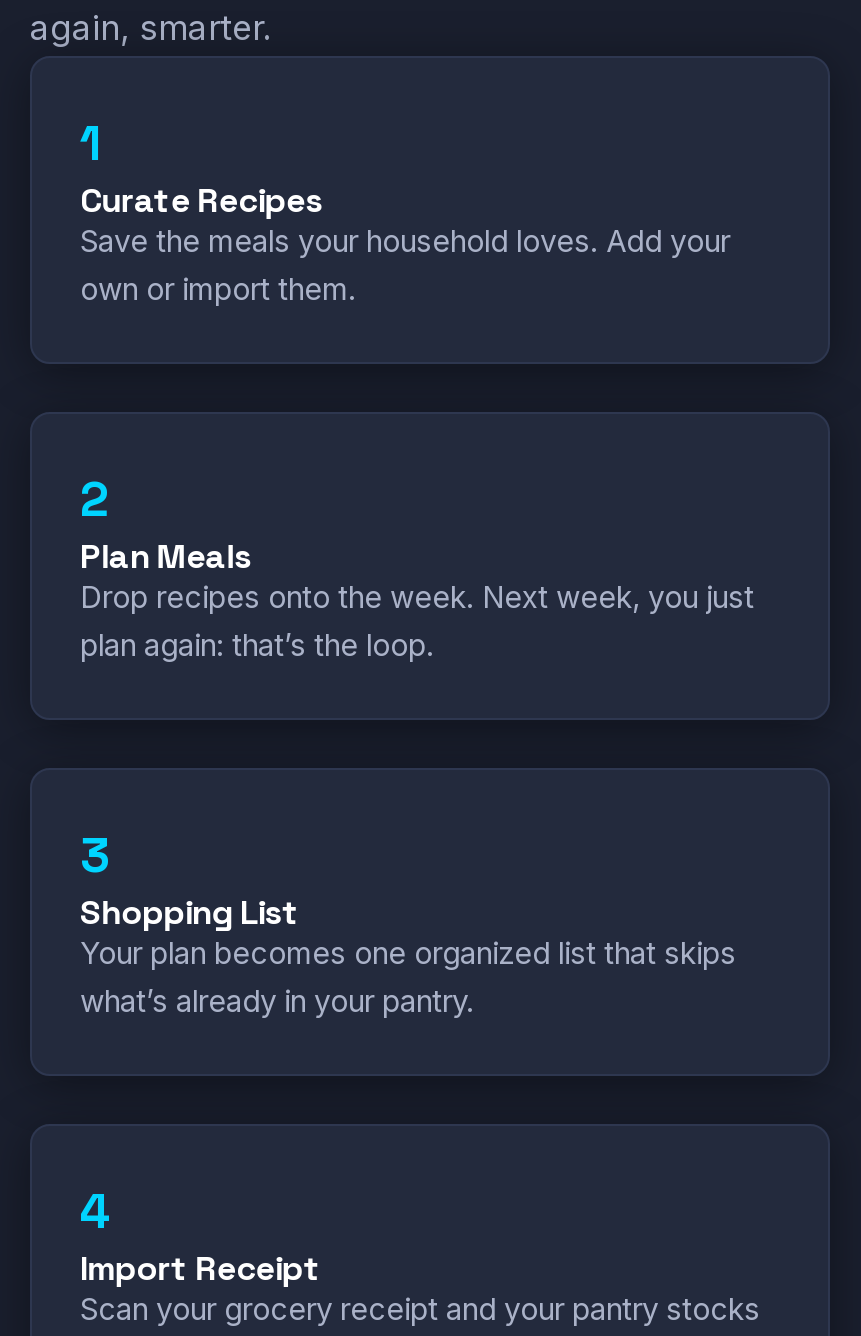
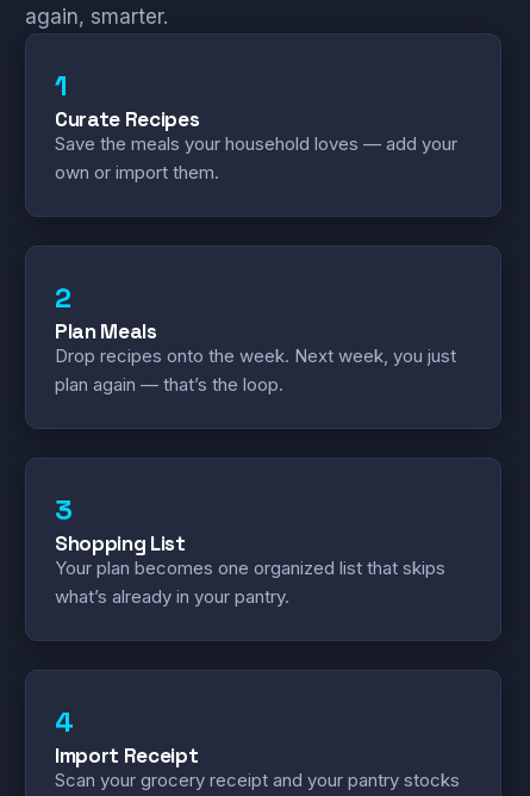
[80,222,730,260] Save the meals your household loves. Add your -> [55,132,457,155] Save the meals your household loves — add your
[80,626,434,664] plan again: that’s the loop. -> [55,373,283,396] plan again — that’s the loop.

